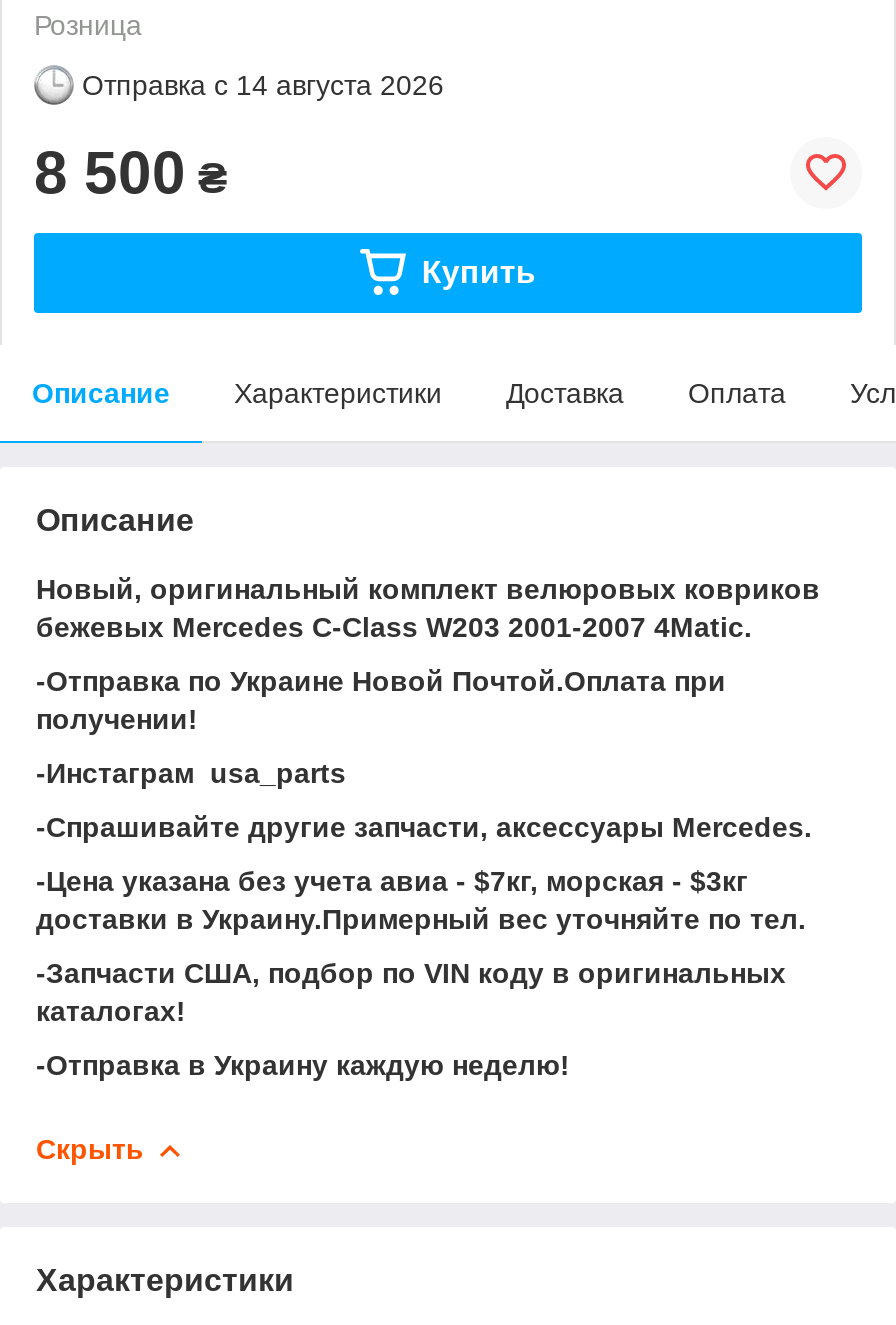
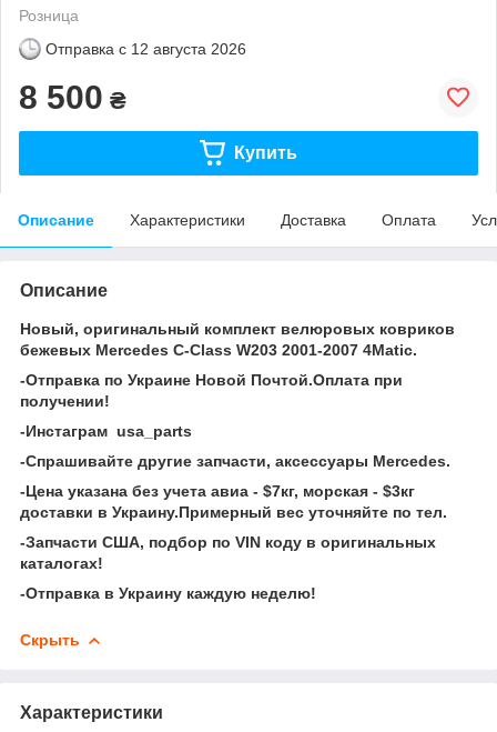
[82,69,444,101] Отправка с 14 августа 2026 -> [45,40,246,58] Отправка с 12 августа 2026

